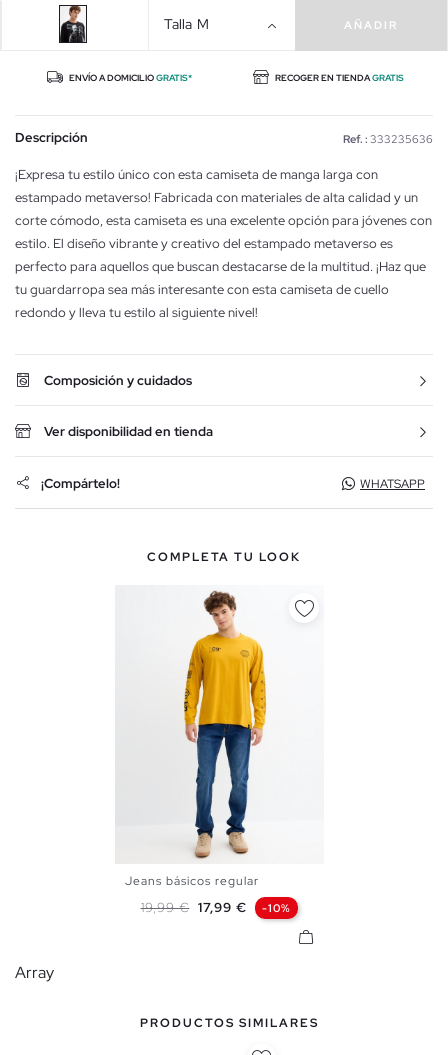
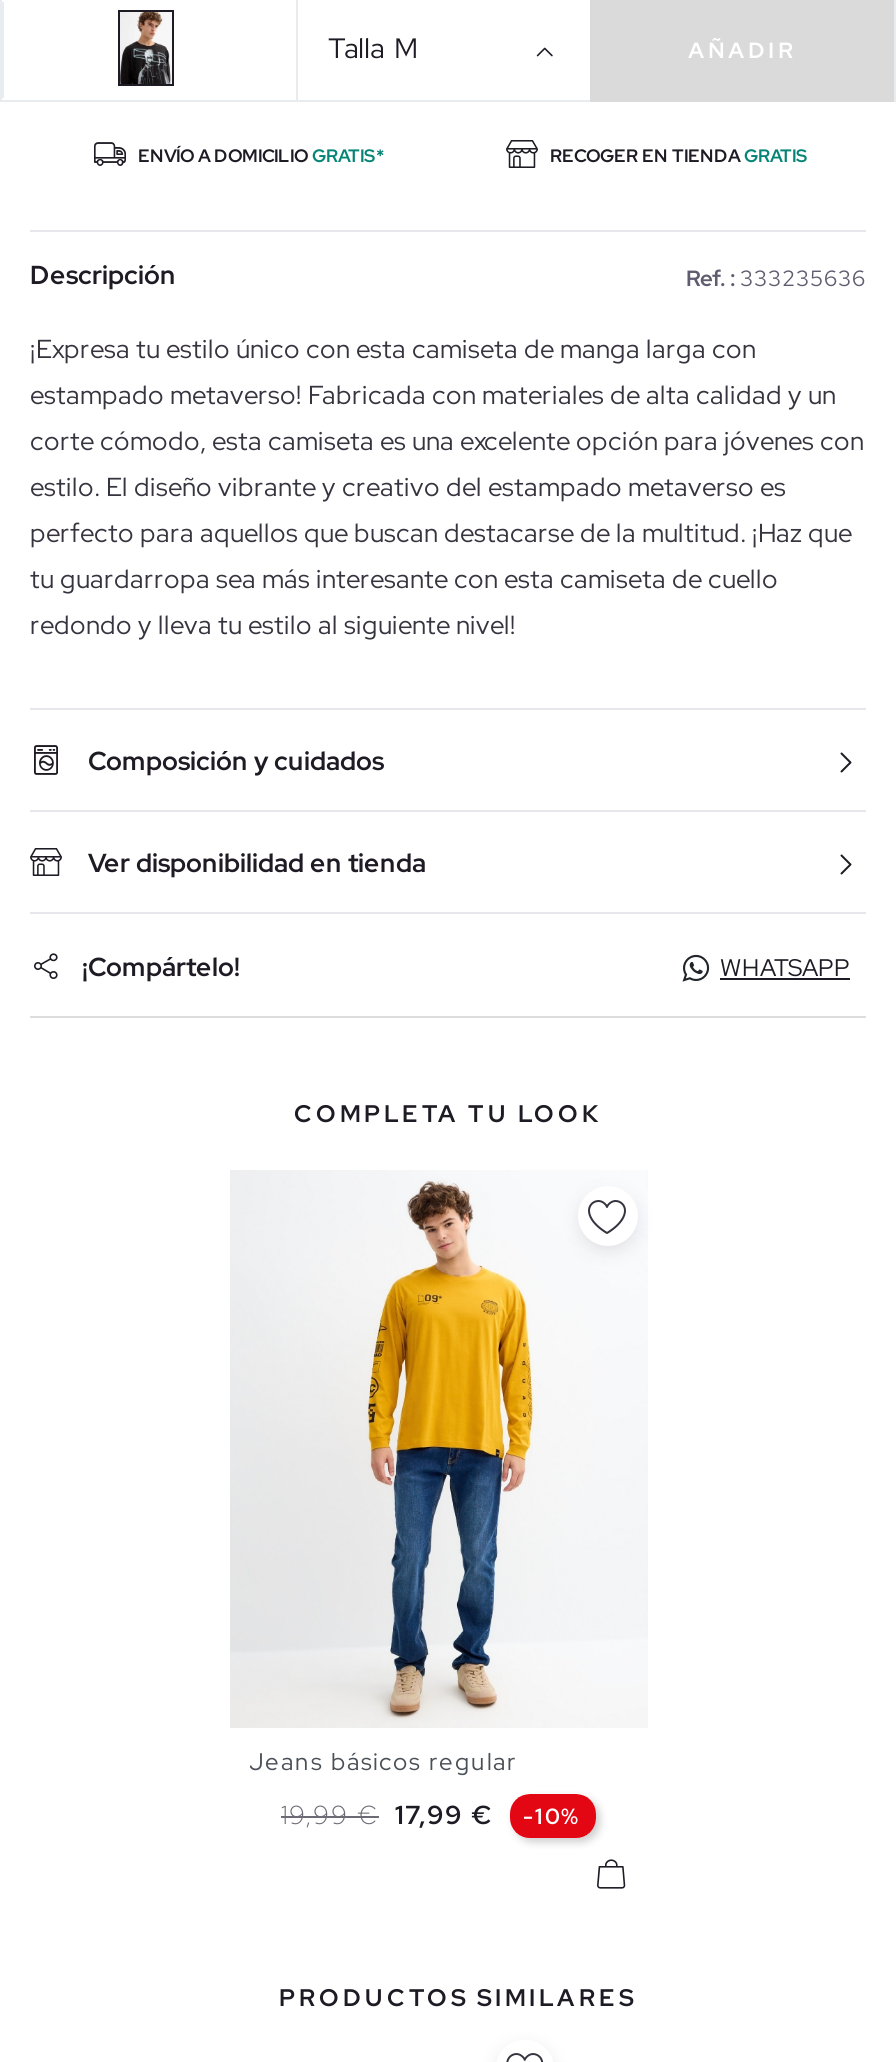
[15,962,54,983] Array -> none

